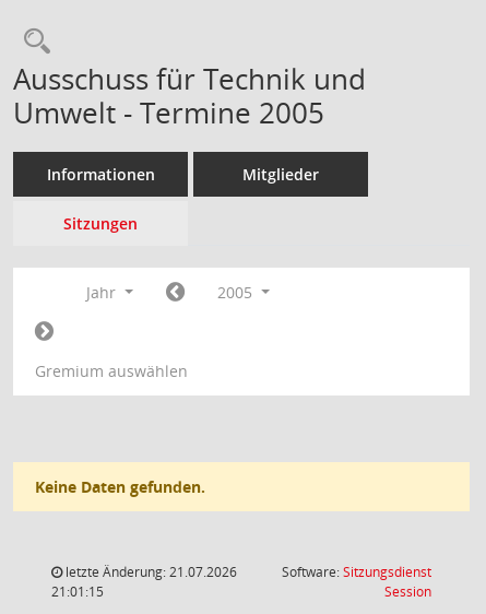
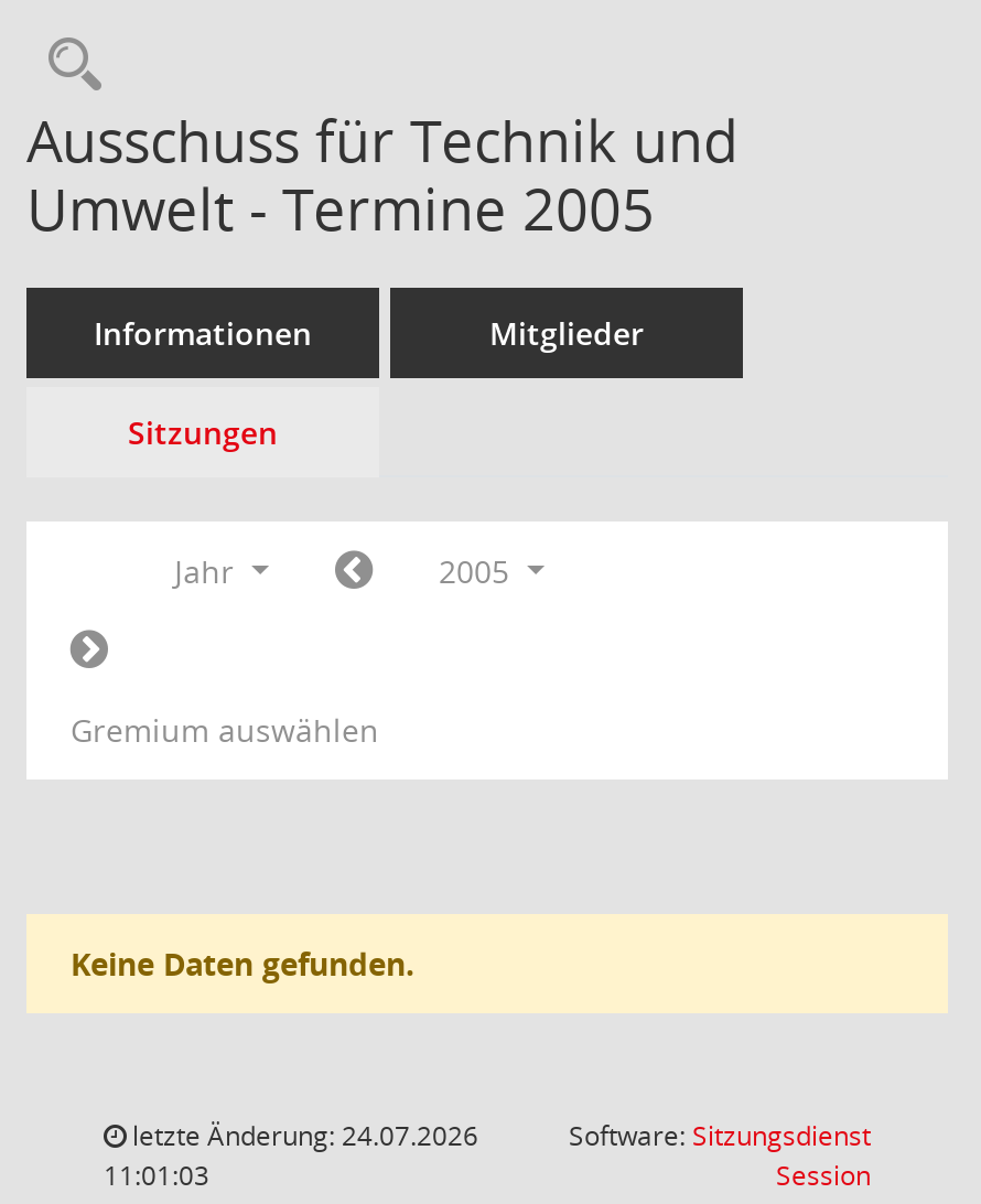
[62,563,237,581] letzte Änderung: 21.07.2026 -> [126,1117,478,1154] letzte Änderung: 24.07.2026
[51,582,104,601] 21:01:15 -> [104,1157,209,1194] 11:01:03

